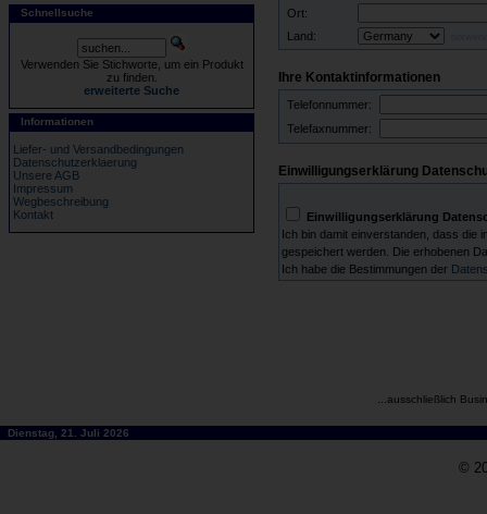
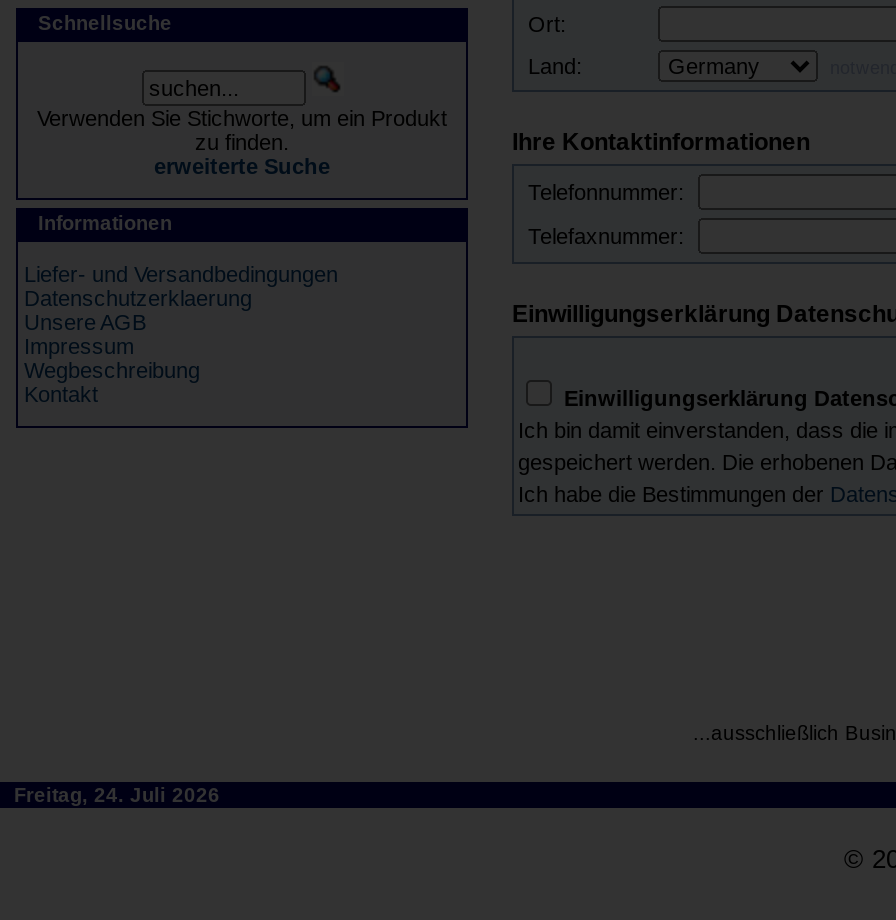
[1,427,136,439] Dienstag, 21. Juli 2026 -> [2,784,232,806] Freitag, 24. Juli 2026

